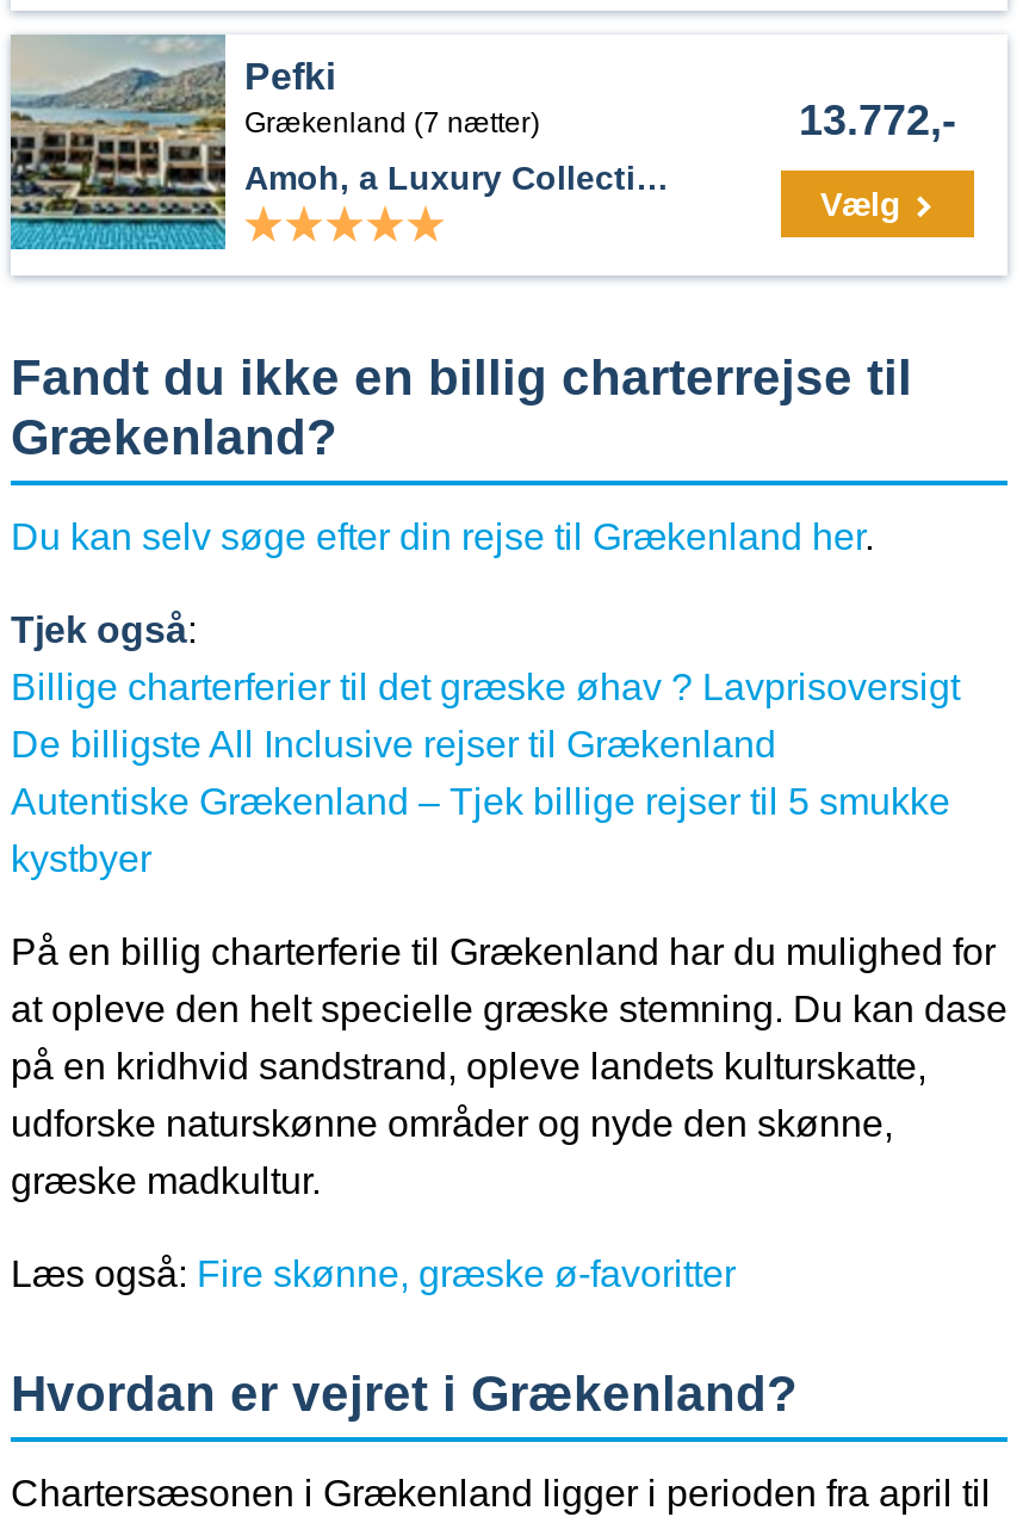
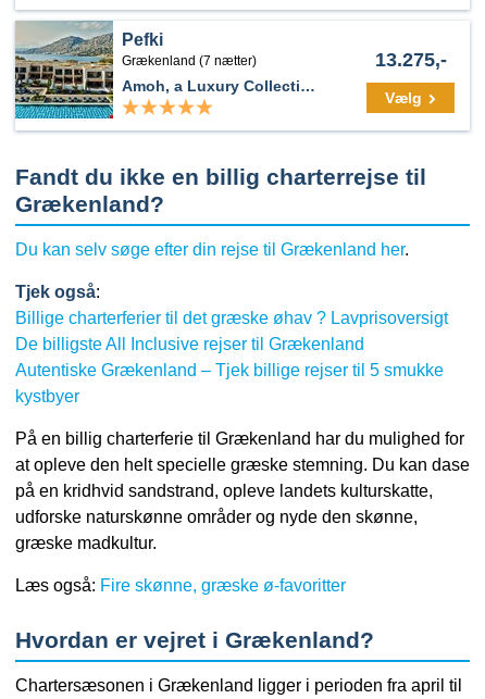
[799,97,956,145] 13.772,- -> [375,49,446,71] 13.275,-

